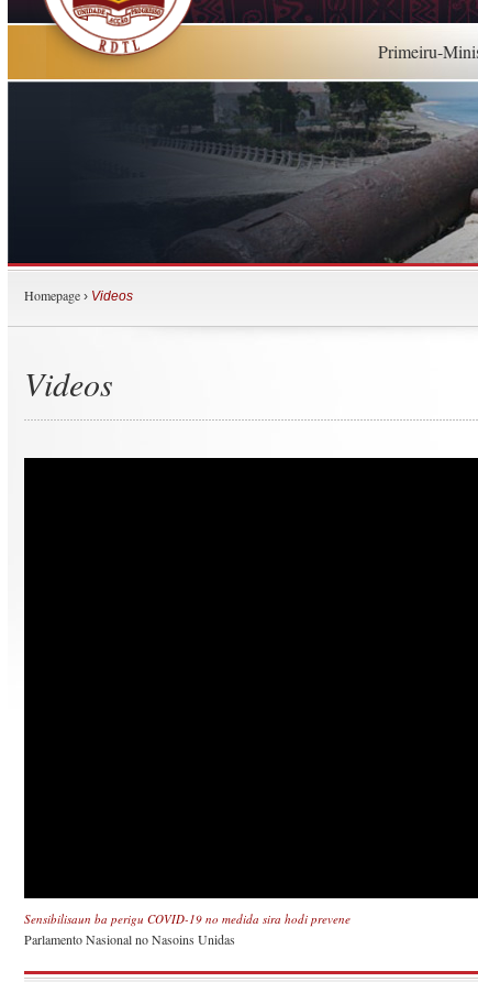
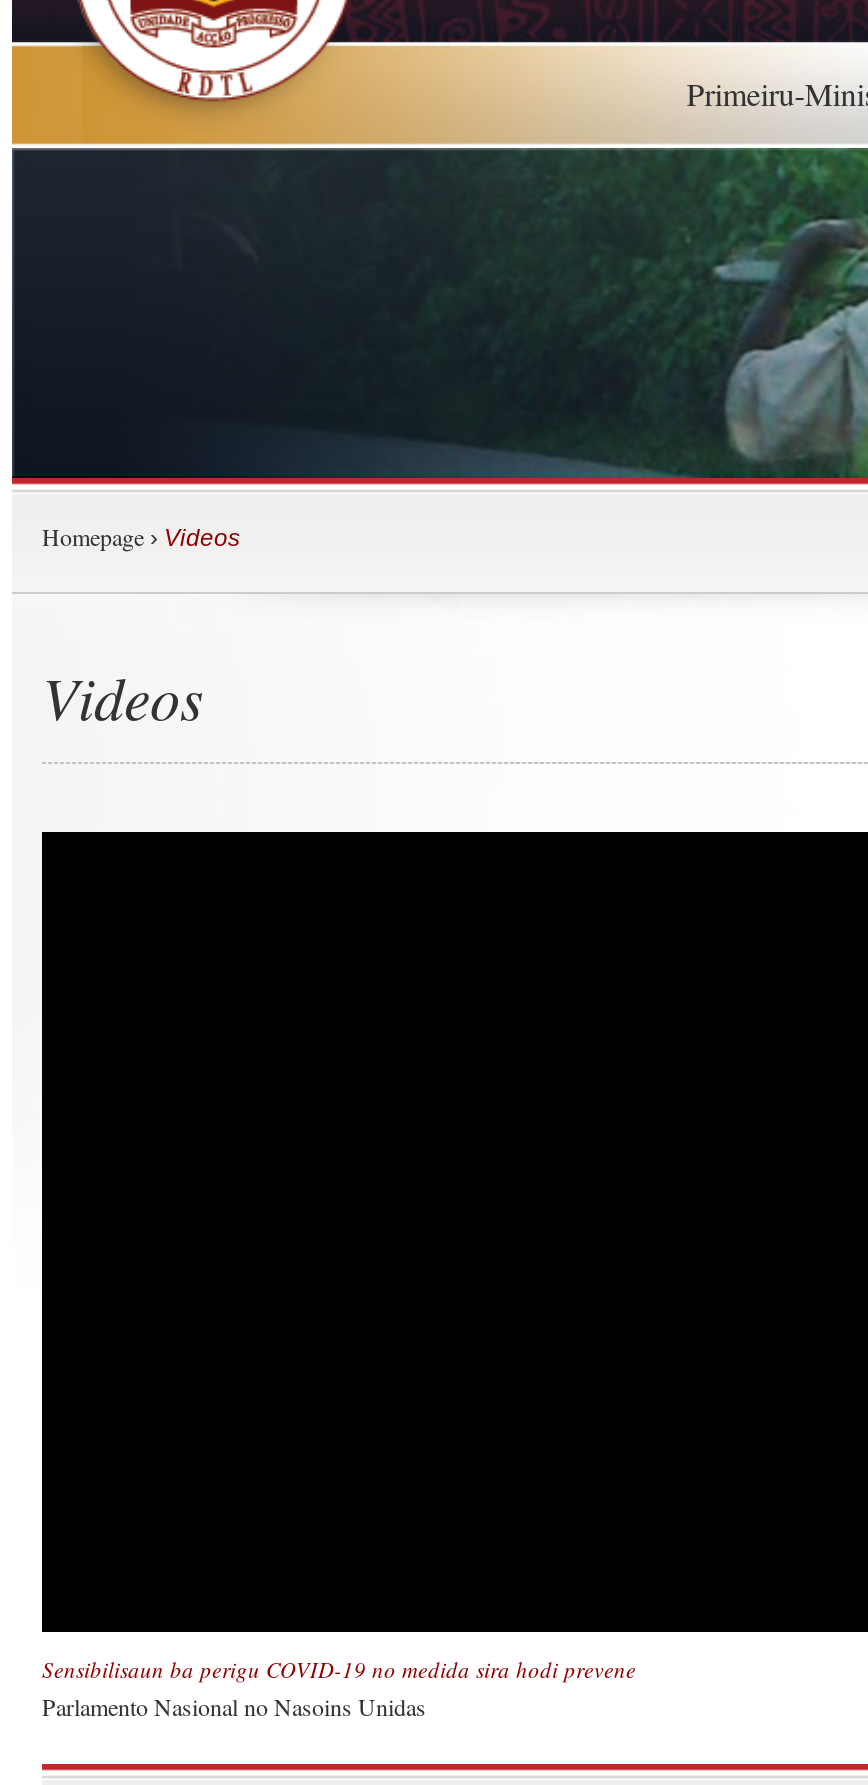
[189,81,475,263] [image] -> [344,148,862,480] [image]

